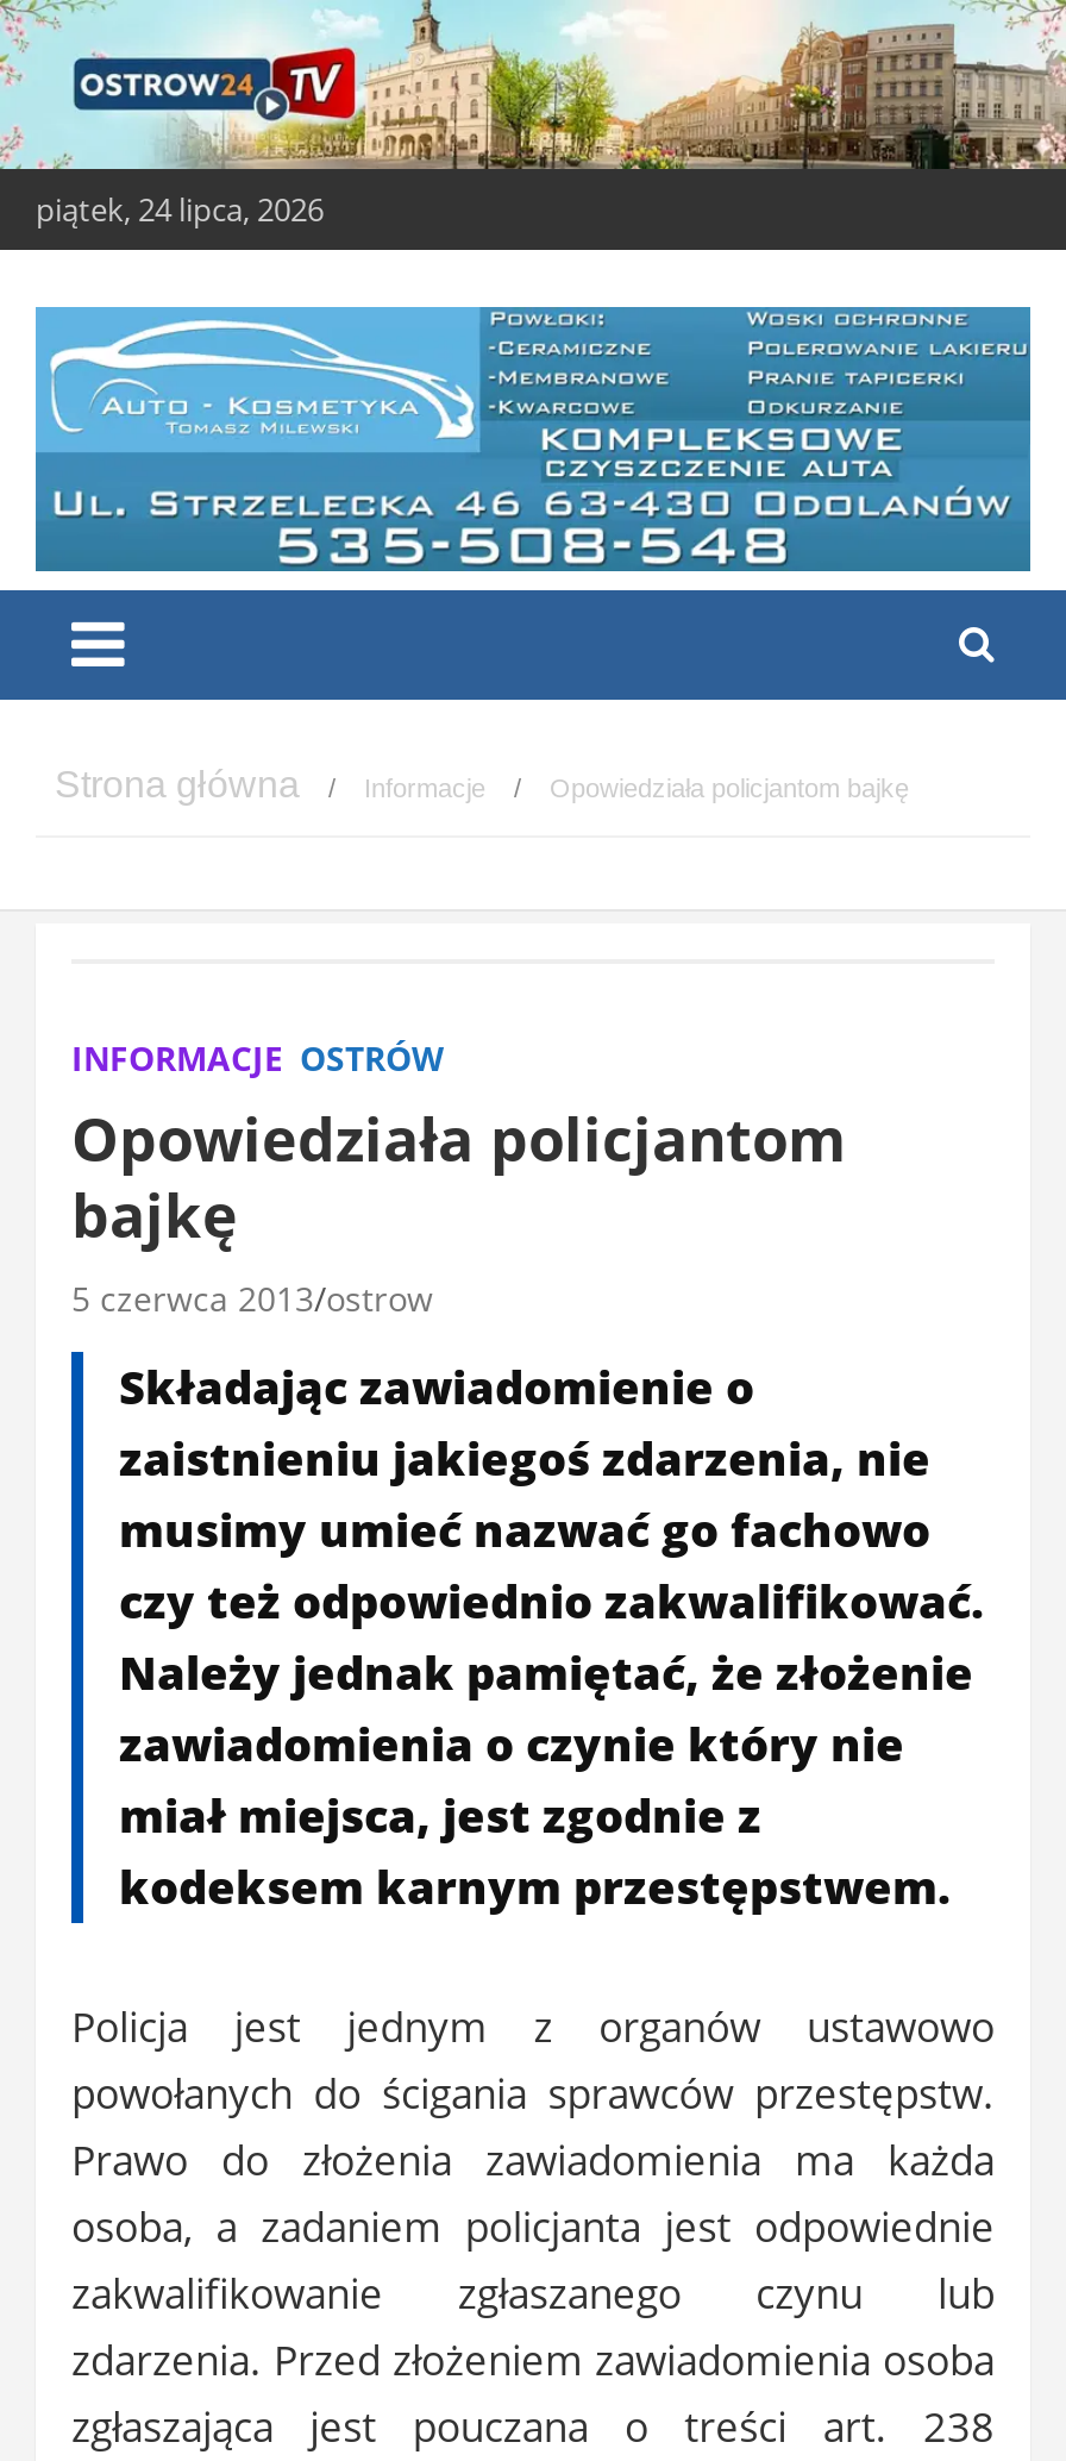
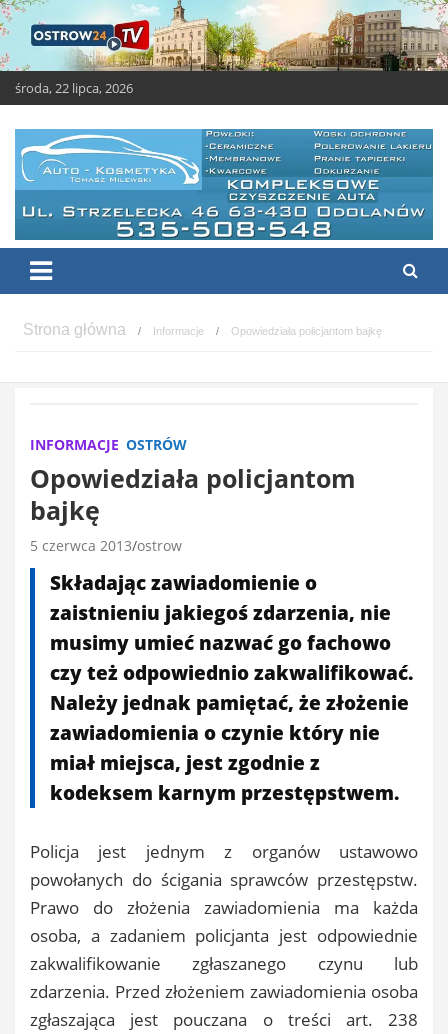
[36,187,324,230] piątek, 24 lipca, 2026 -> [15,78,133,96] środa, 22 lipca, 2026

